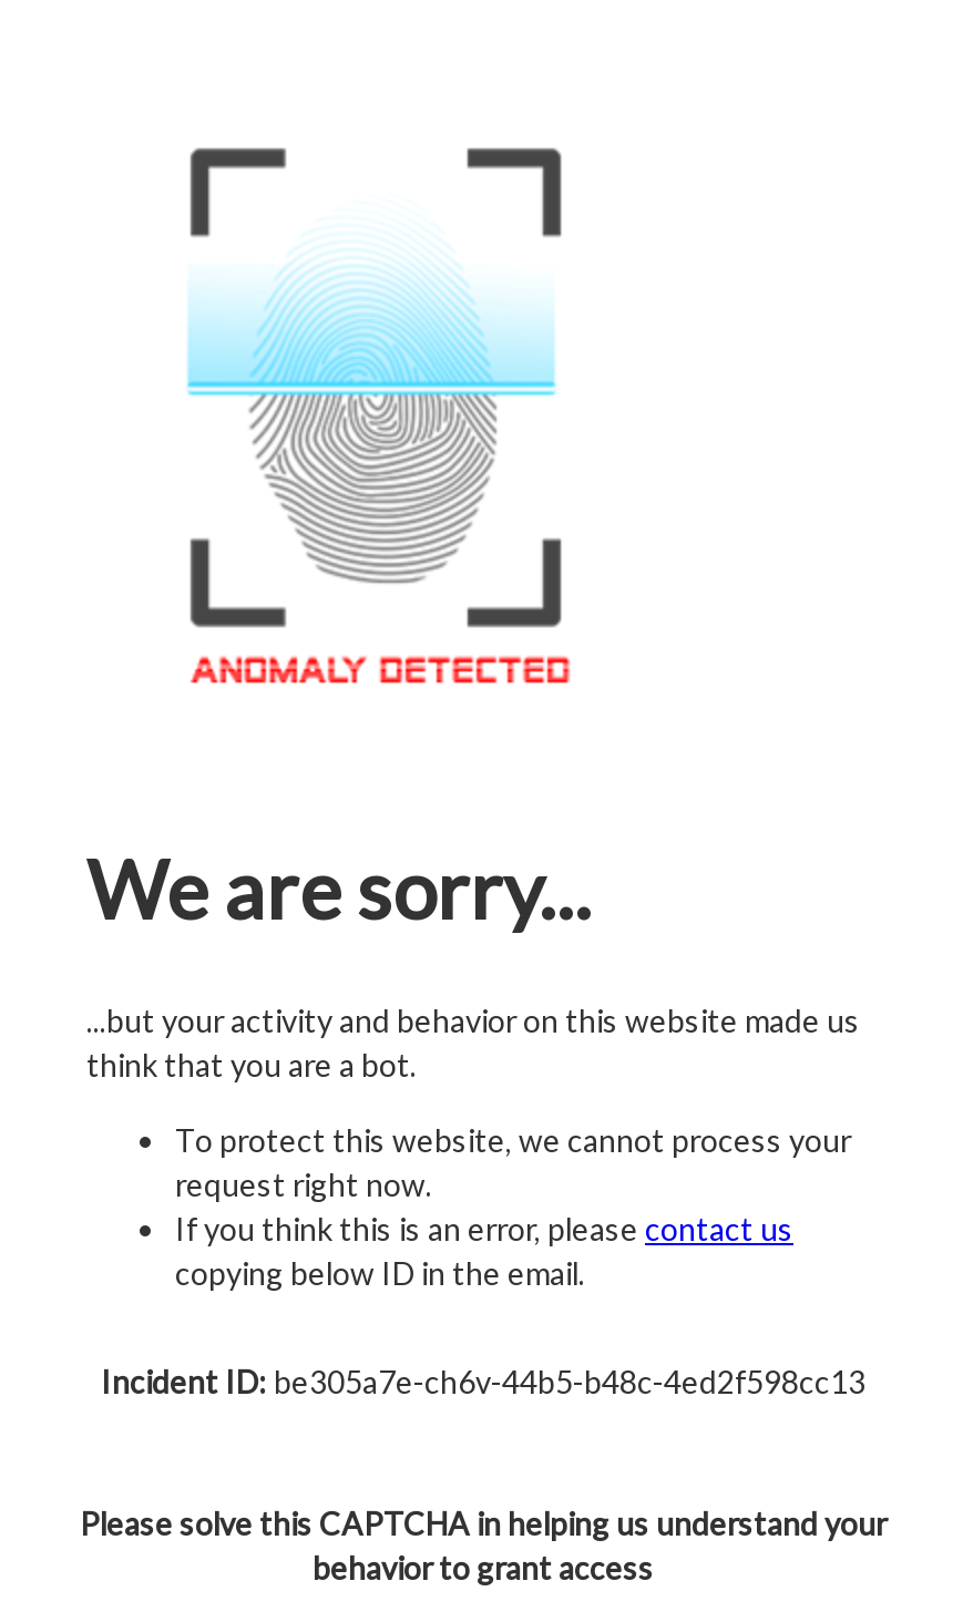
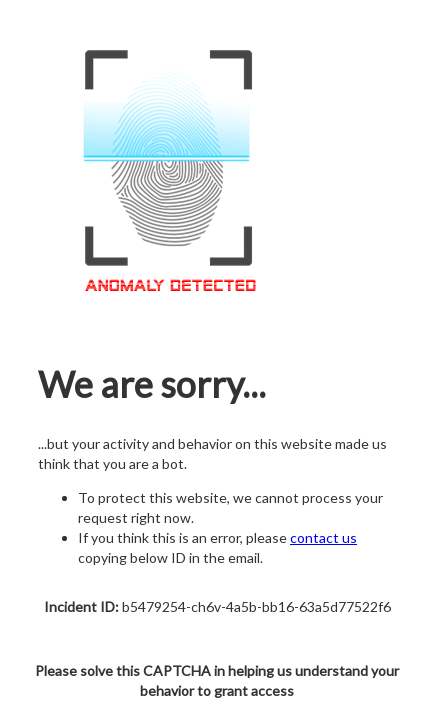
[101,1363,865,1401] Incident ID: be305a7e-ch6v-44b5-b48c-4ed2f598cc13 -> [43,598,390,615] Incident ID: b5479254-ch6v-4a5b-bb16-63a5d77522f6

